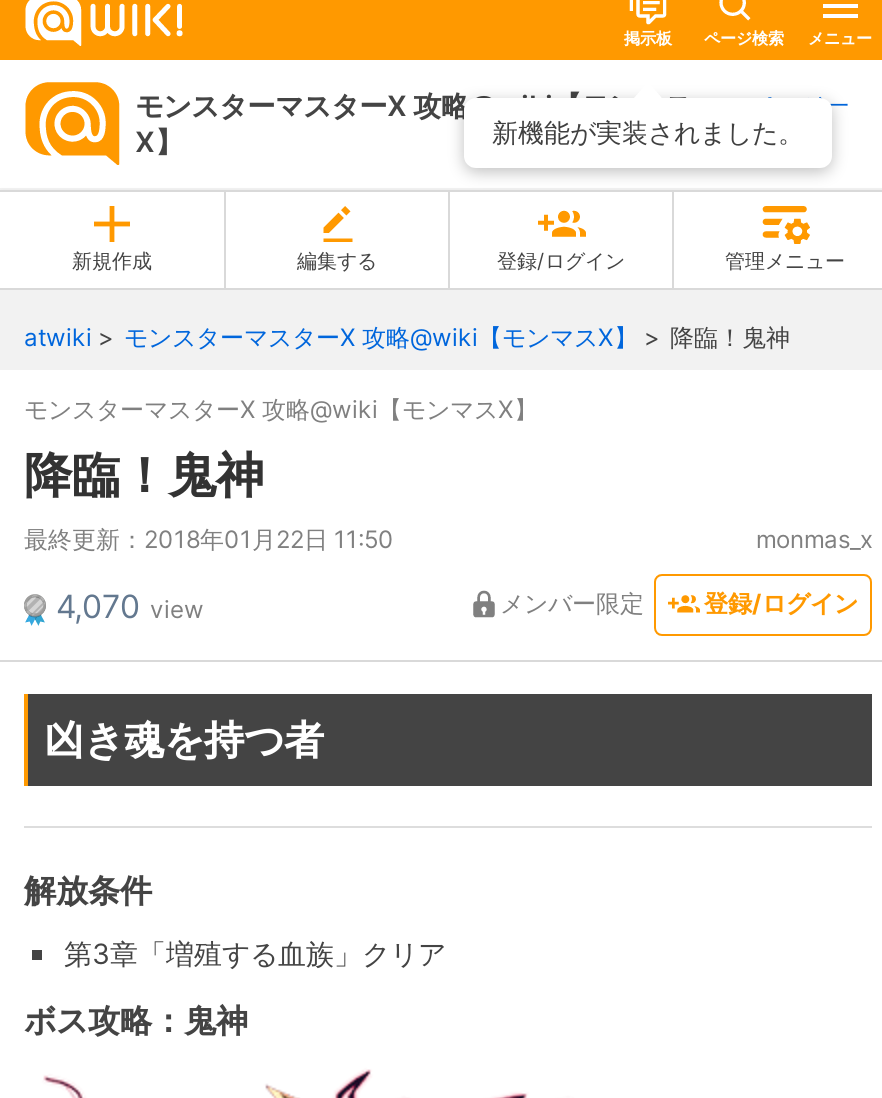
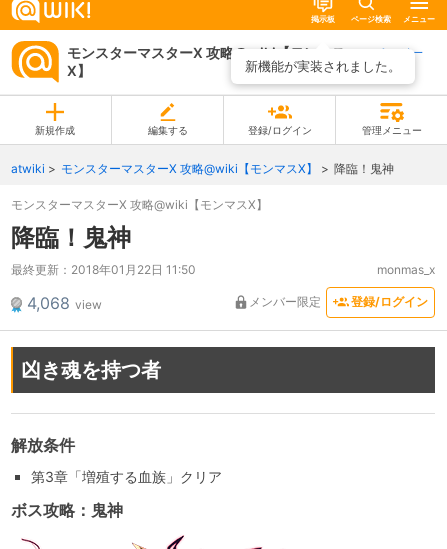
[56,585,204,625] 4,070 view -> [27,292,102,312] 4,068 view

